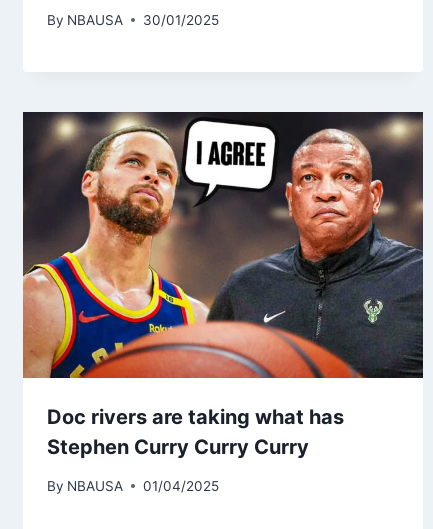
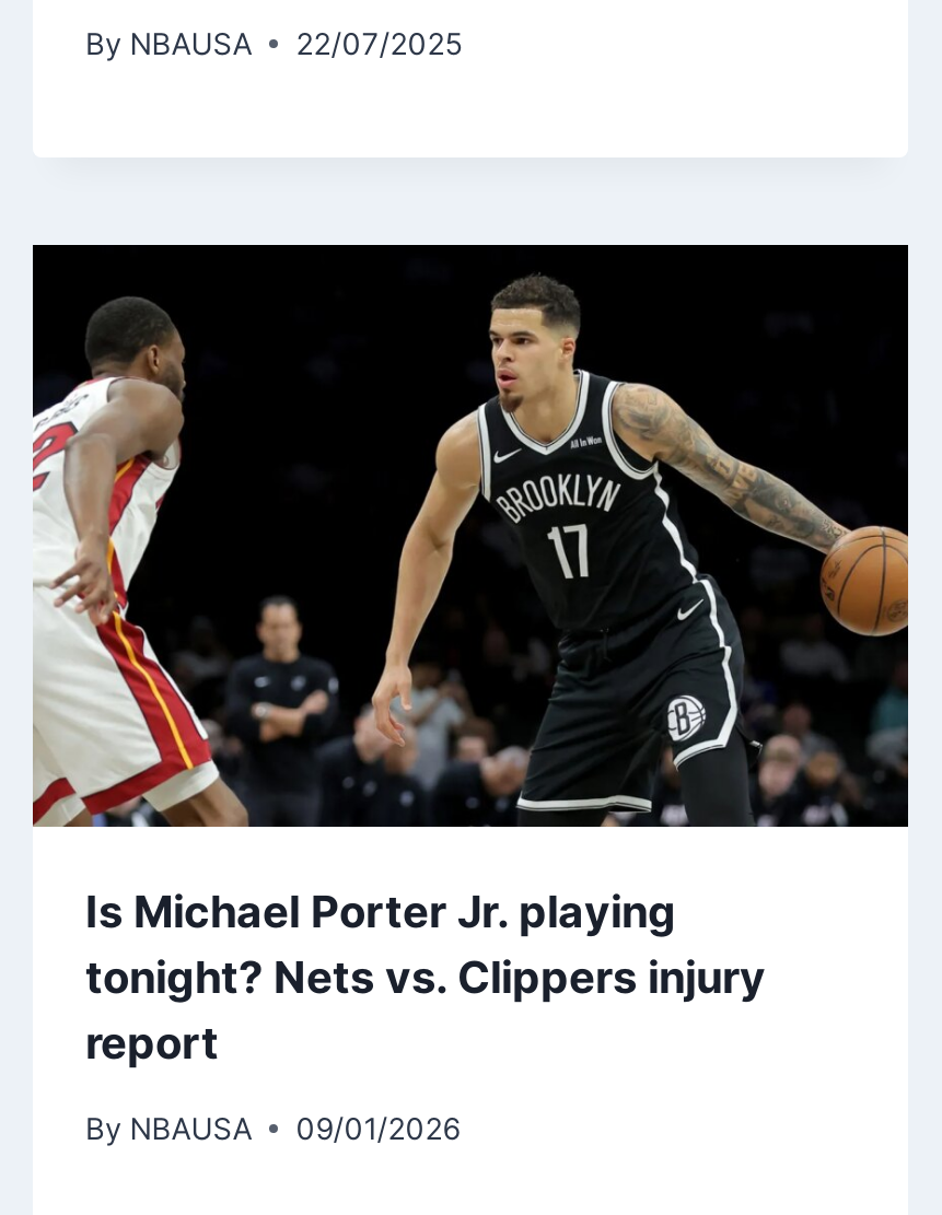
[47,12,219,28] By NBAUSA 30/01/2025 -> [85,26,462,61] By NBAUSA 22/07/2025
[22,111,424,459] [image] | Doc rivers are taking what has | Stephen Curry Curry Curry -> [31,243,910,1070] [image] | Is Michael Porter Jr. playing | tonight? Nets vs. Clippers injury | report
[47,478,219,494] By NBAUSA 01/04/2025 -> [85,1111,460,1146] By NBAUSA 09/01/2026

